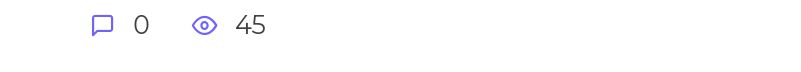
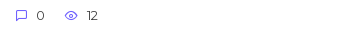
[235,10,265,40] 45 -> [87,8,98,23] 12

